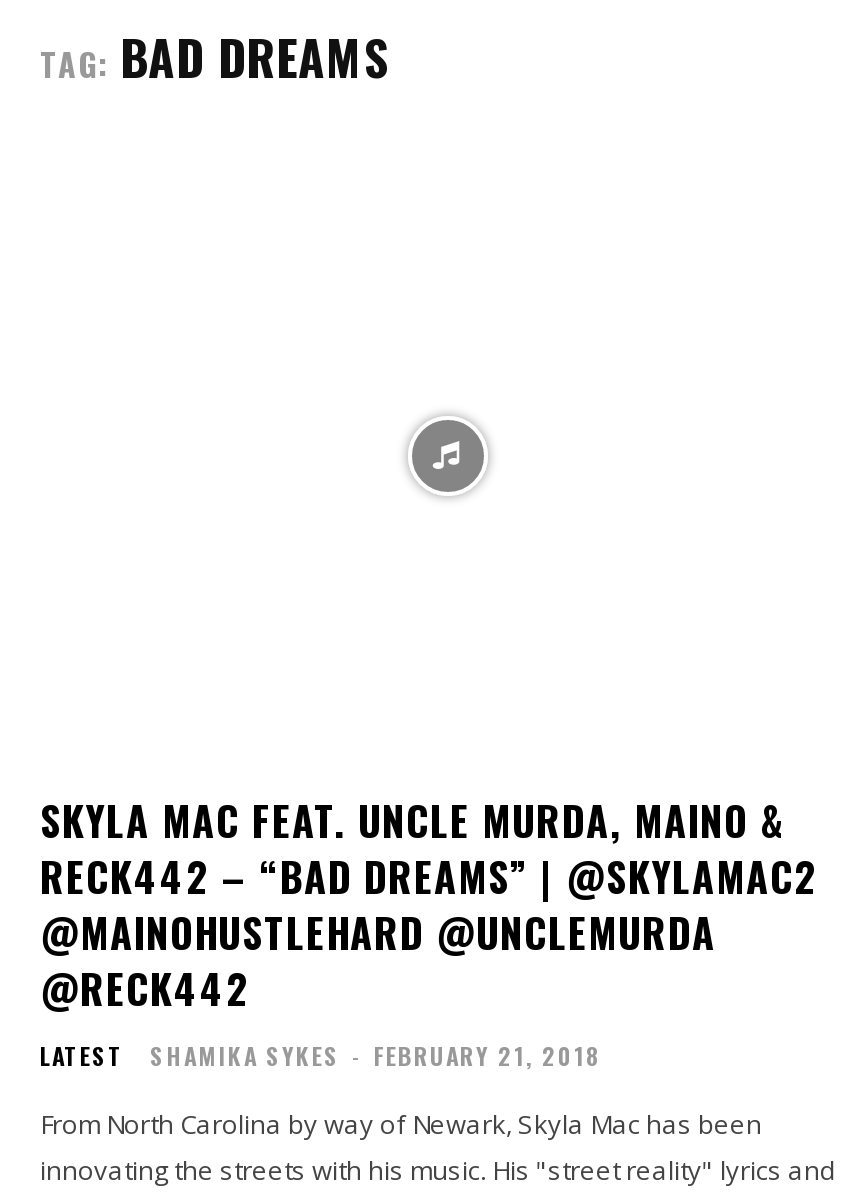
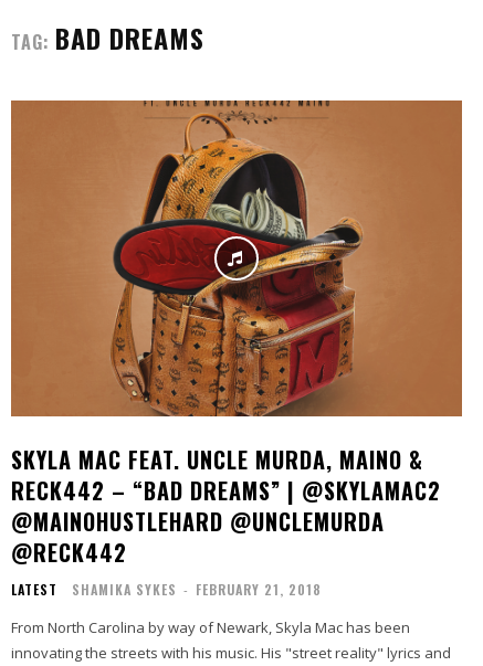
none -> [10,99,463,417] [image]

